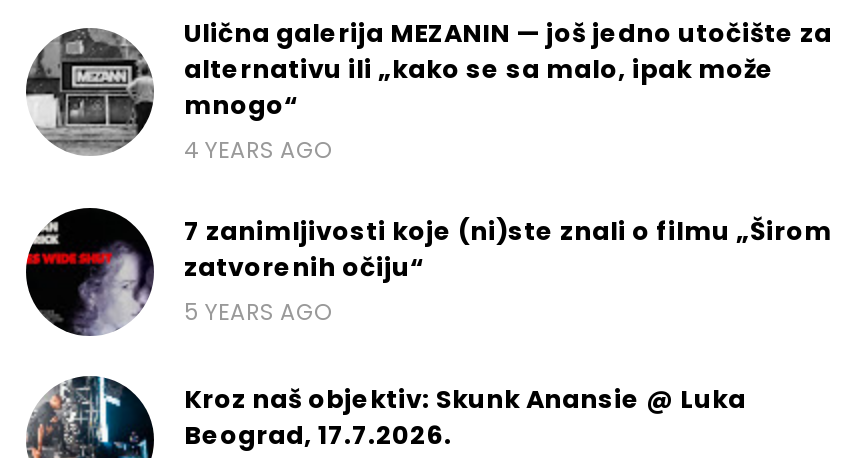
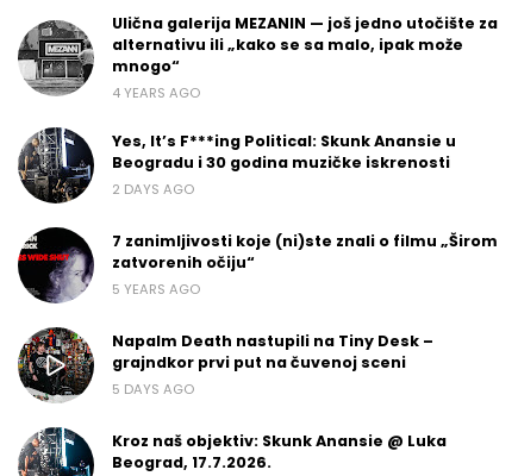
none -> [18,127,456,203] [image] | Yes, It’s F***ing Political: Skunk Anansie u | Beogradu i 30 godina muzičke iskrenosti | 2 DAYS AGO
none -> [18,327,433,402] [image] | Napalm Death nastupili na Tiny Desk – | grajndkor prvi put na čuvenoj sceni | 5 DAYS AGO

